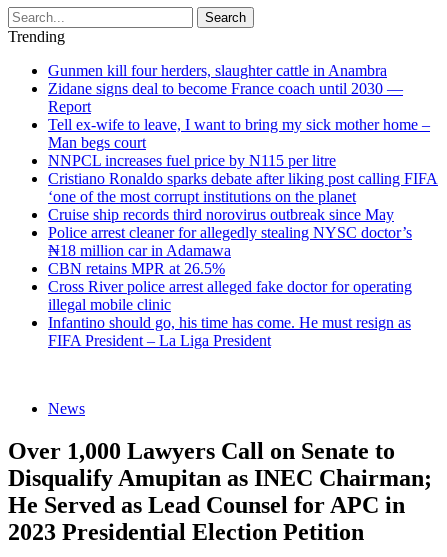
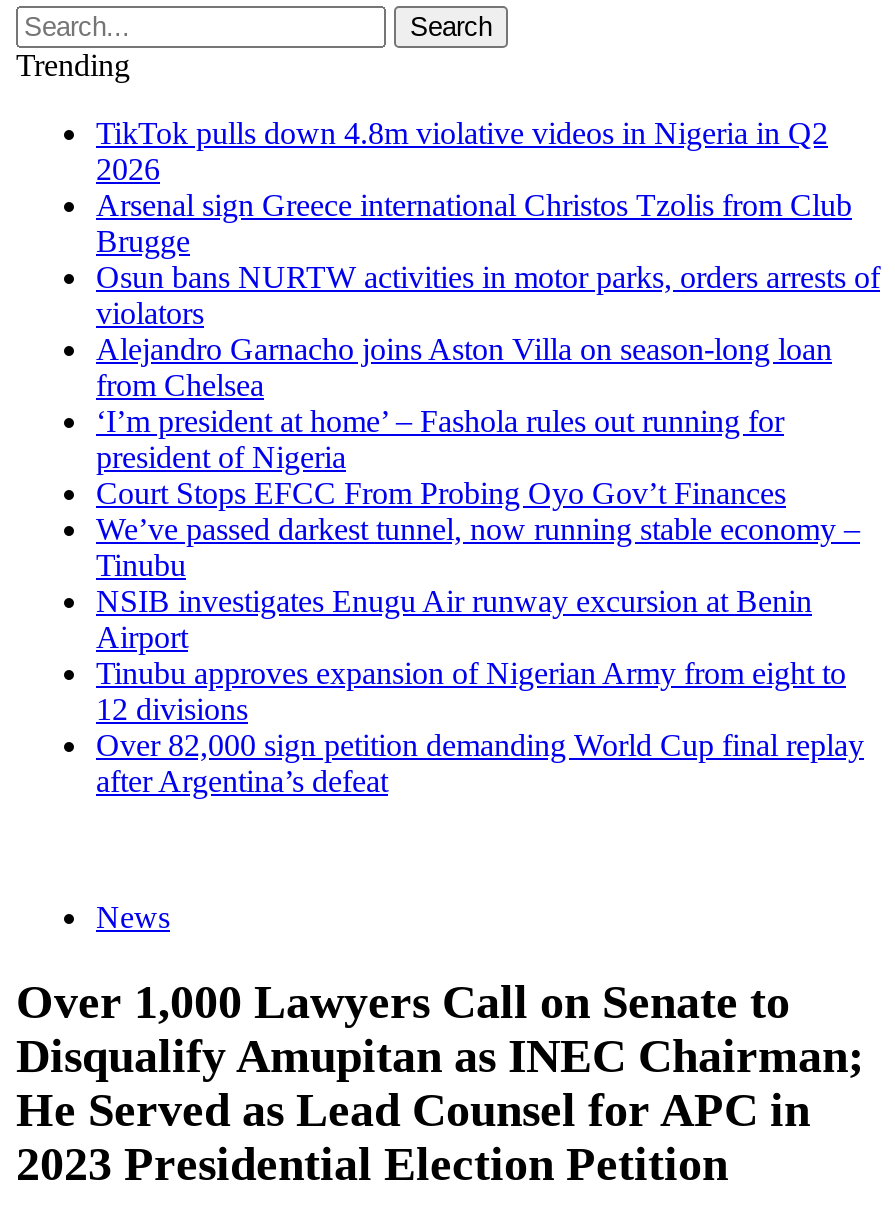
[48,62,438,349] Gunmen kill four herders, slaughter cattle in Anambra | Zidane signs deal to become France coach until 2030 — | Report | Tell ex-wife to leave, I want to bring my sick mother home – | Man begs court | NNPCL increases fuel price by N115 per litre | Cristiano Ronaldo sparks debate after liking post calling FIFA | ‘one of the most corrupt institutions on the planet | Cruise ship records third norovirus outbreak since May | Police arrest cleaner for allegedly stealing NYSC doctor’s | ₦18 million car in Adamawa | CBN retains MPR at 26.5% | Cross River police arrest alleged fake doctor for operating | illegal mobile clinic | Infantino should go, his time has come. He must resign as | FIFA President – La Liga President -> [96,116,880,798] TikTok pulls down 4.8m violative videos in Nigeria in Q2 | 2026 | Arsenal sign Greece international Christos Tzolis from Club | Brugge | Osun bans NURTW activities in motor parks, orders arrests of | violators | Alejandro Garnacho joins Aston Villa on season-long loan | from Chelsea | ‘I’m president at home’ – Fashola rules out running for | president of Nigeria | Court Stops EFCC From Probing Oyo Gov’t Finances | We’ve passed darkest tunnel, now running stable economy – | Tinubu | NSIB investigates Enugu Air runway excursion at Benin | Airport | Tinubu approves expansion of Nigerian Army from eight to | 12 divisions | Over 82,000 sign petition demanding World Cup final replay | after Argentina’s defeat

